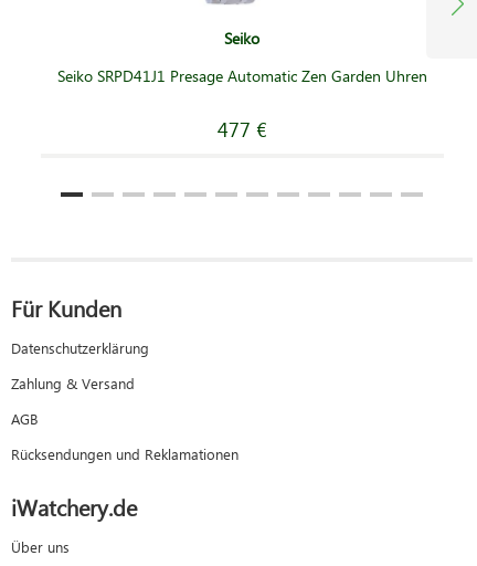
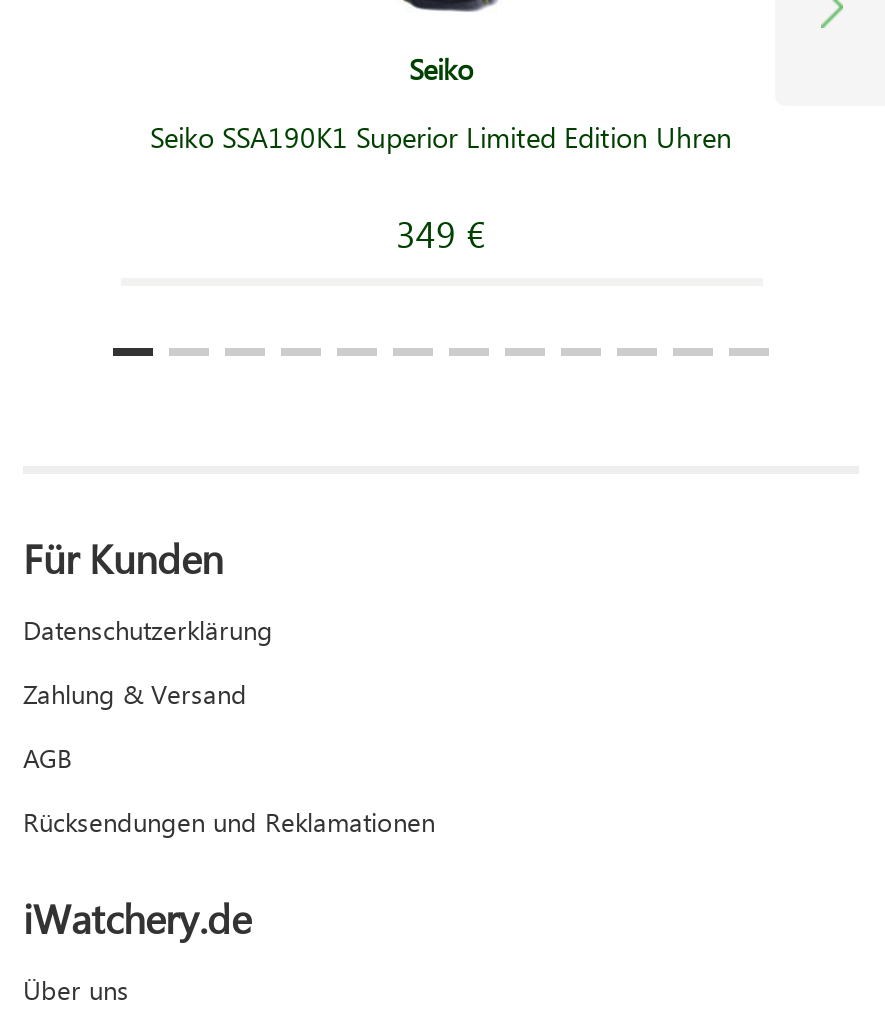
[57,65,427,86] Seiko SRPD41J1 Presage Automatic Zen Garden Uhren -> [150,117,732,155] Seiko SSA190K1 Superior Limited Edition Uhren
[217,115,267,142] 477 € -> [396,207,486,257] 349 €

